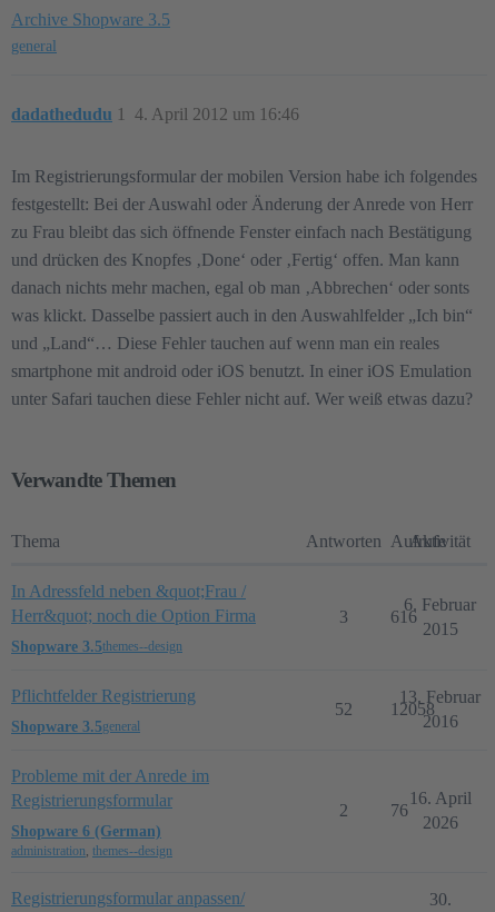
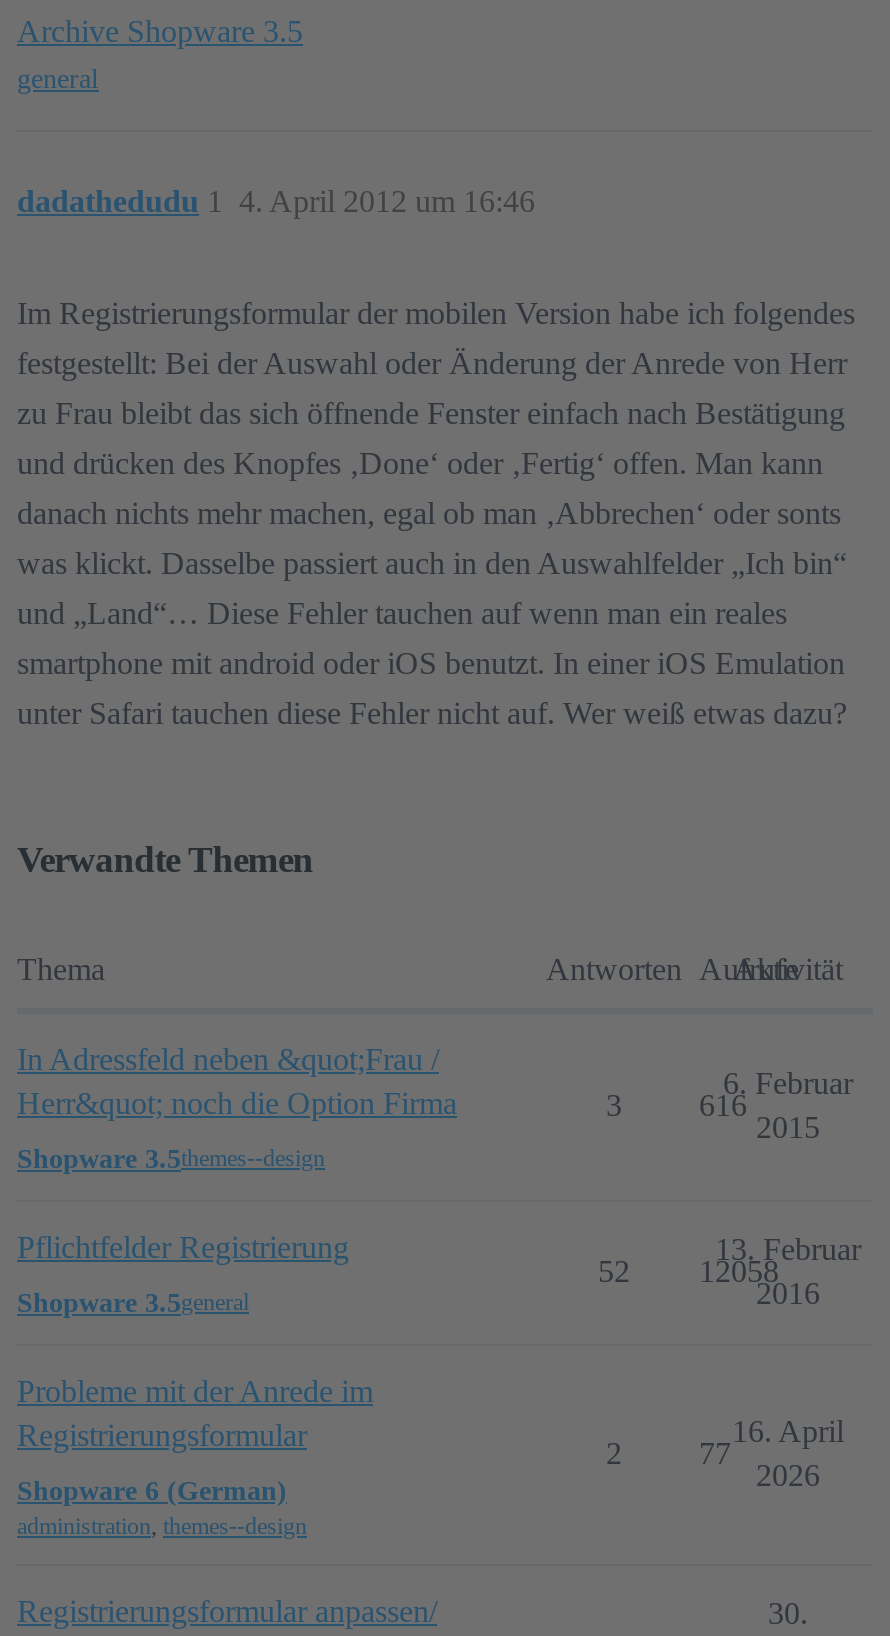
[390,801,408,820] 76 -> [699,1437,731,1471] 77

